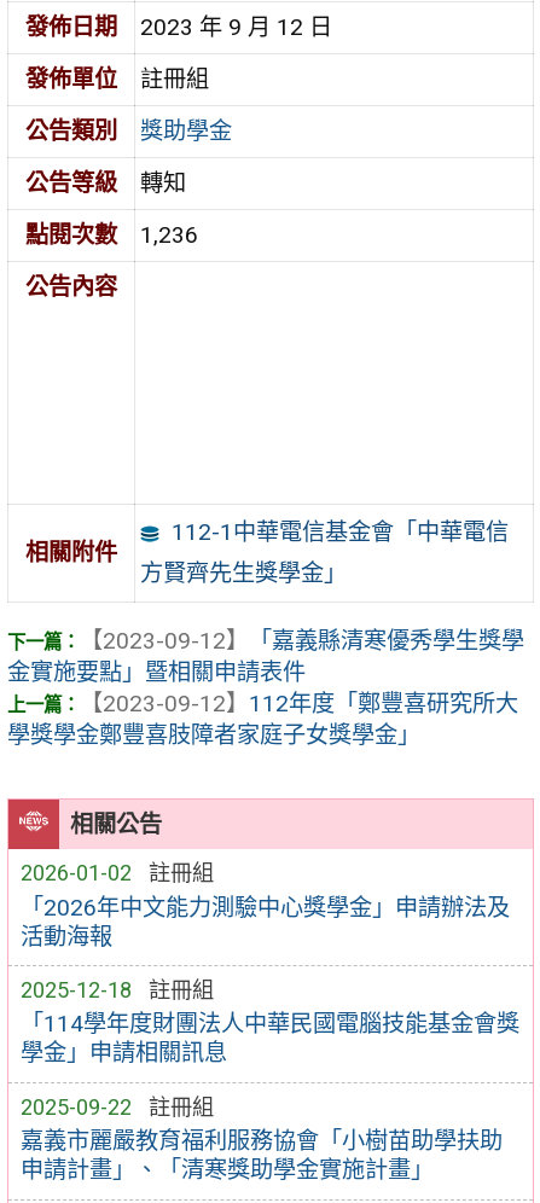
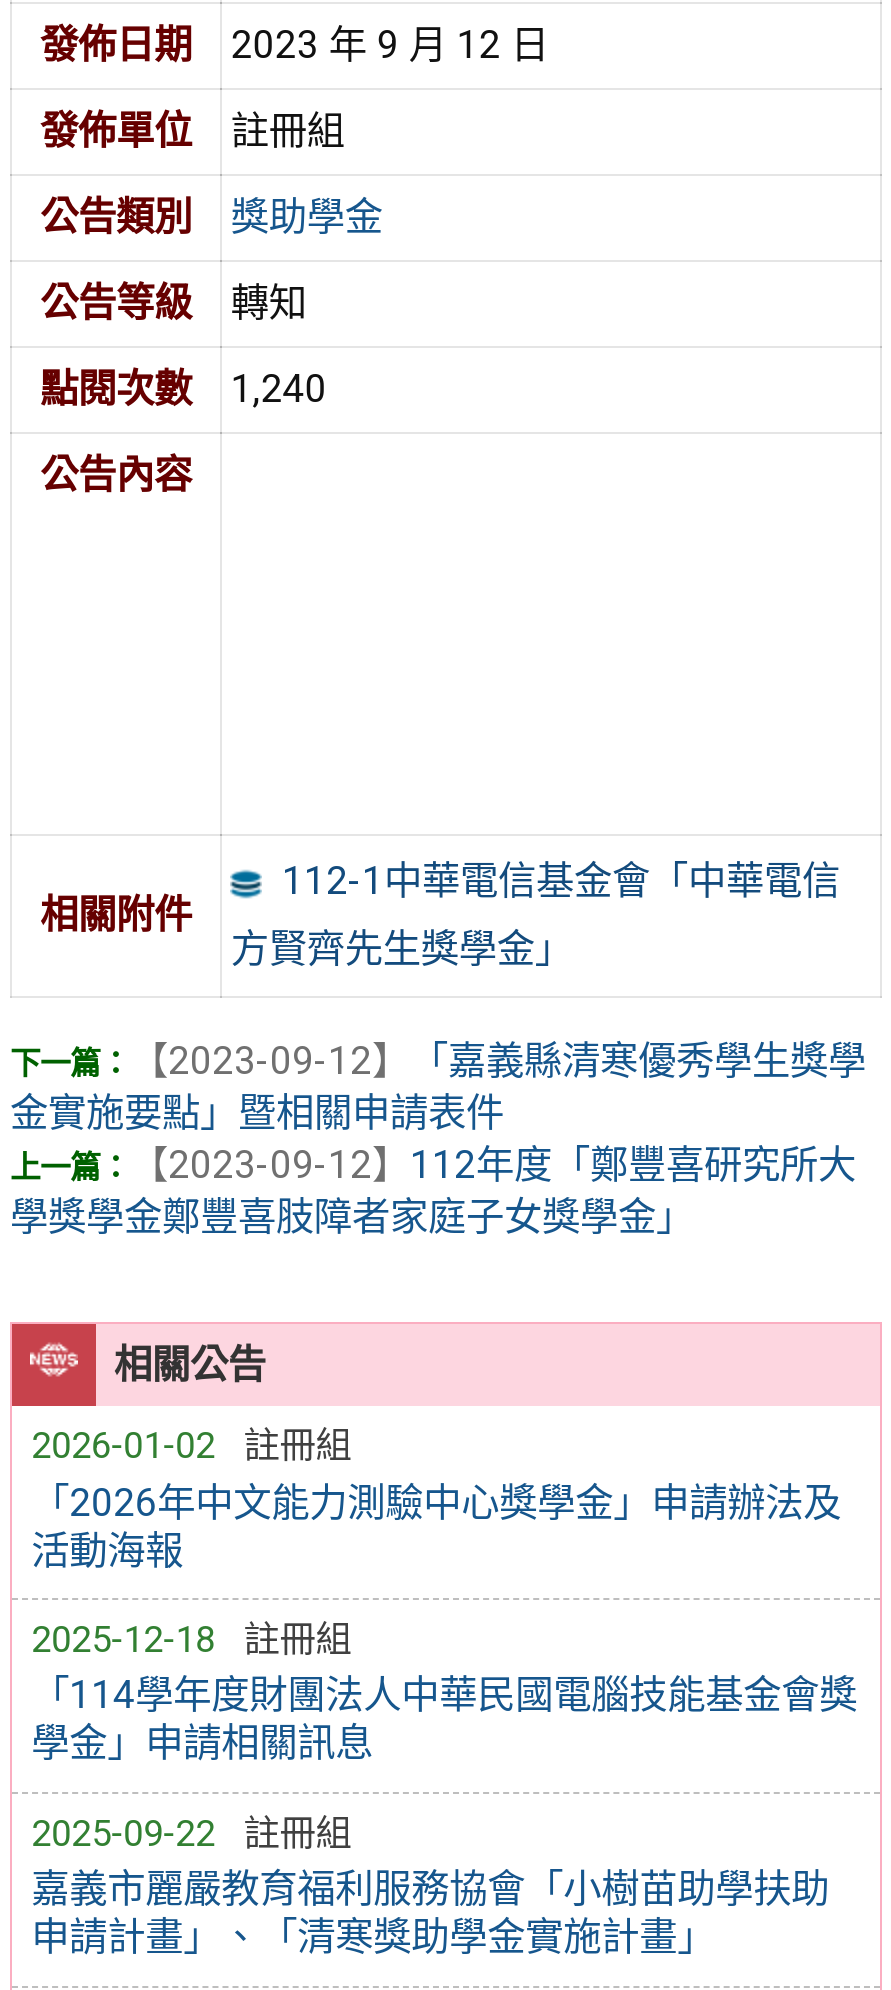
[25,221,198,249] 點閱次數 1,236 -> [40,367,327,413] 點閱次數 1,240

